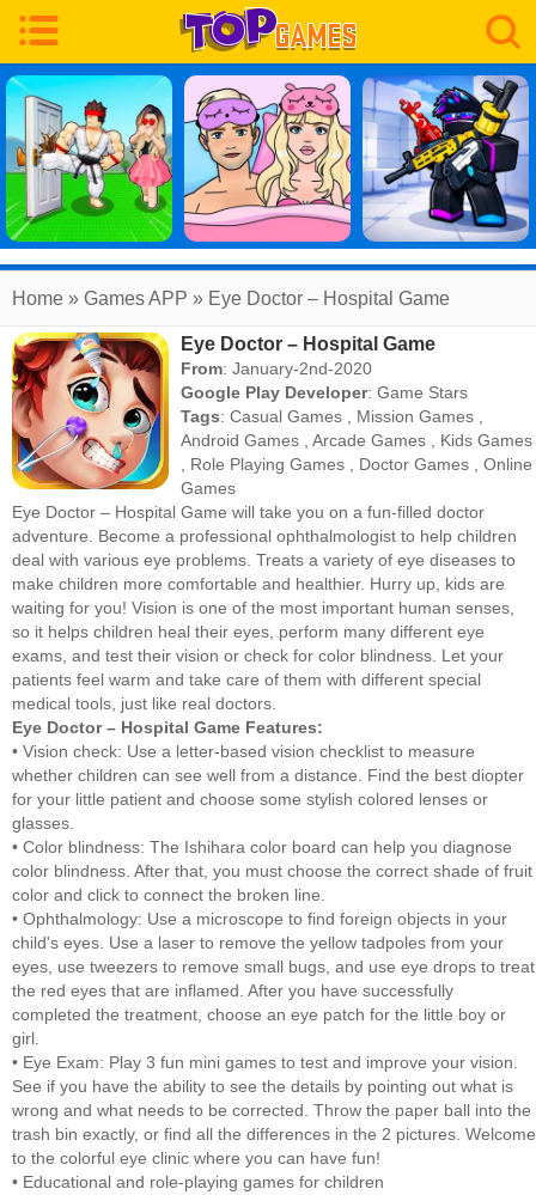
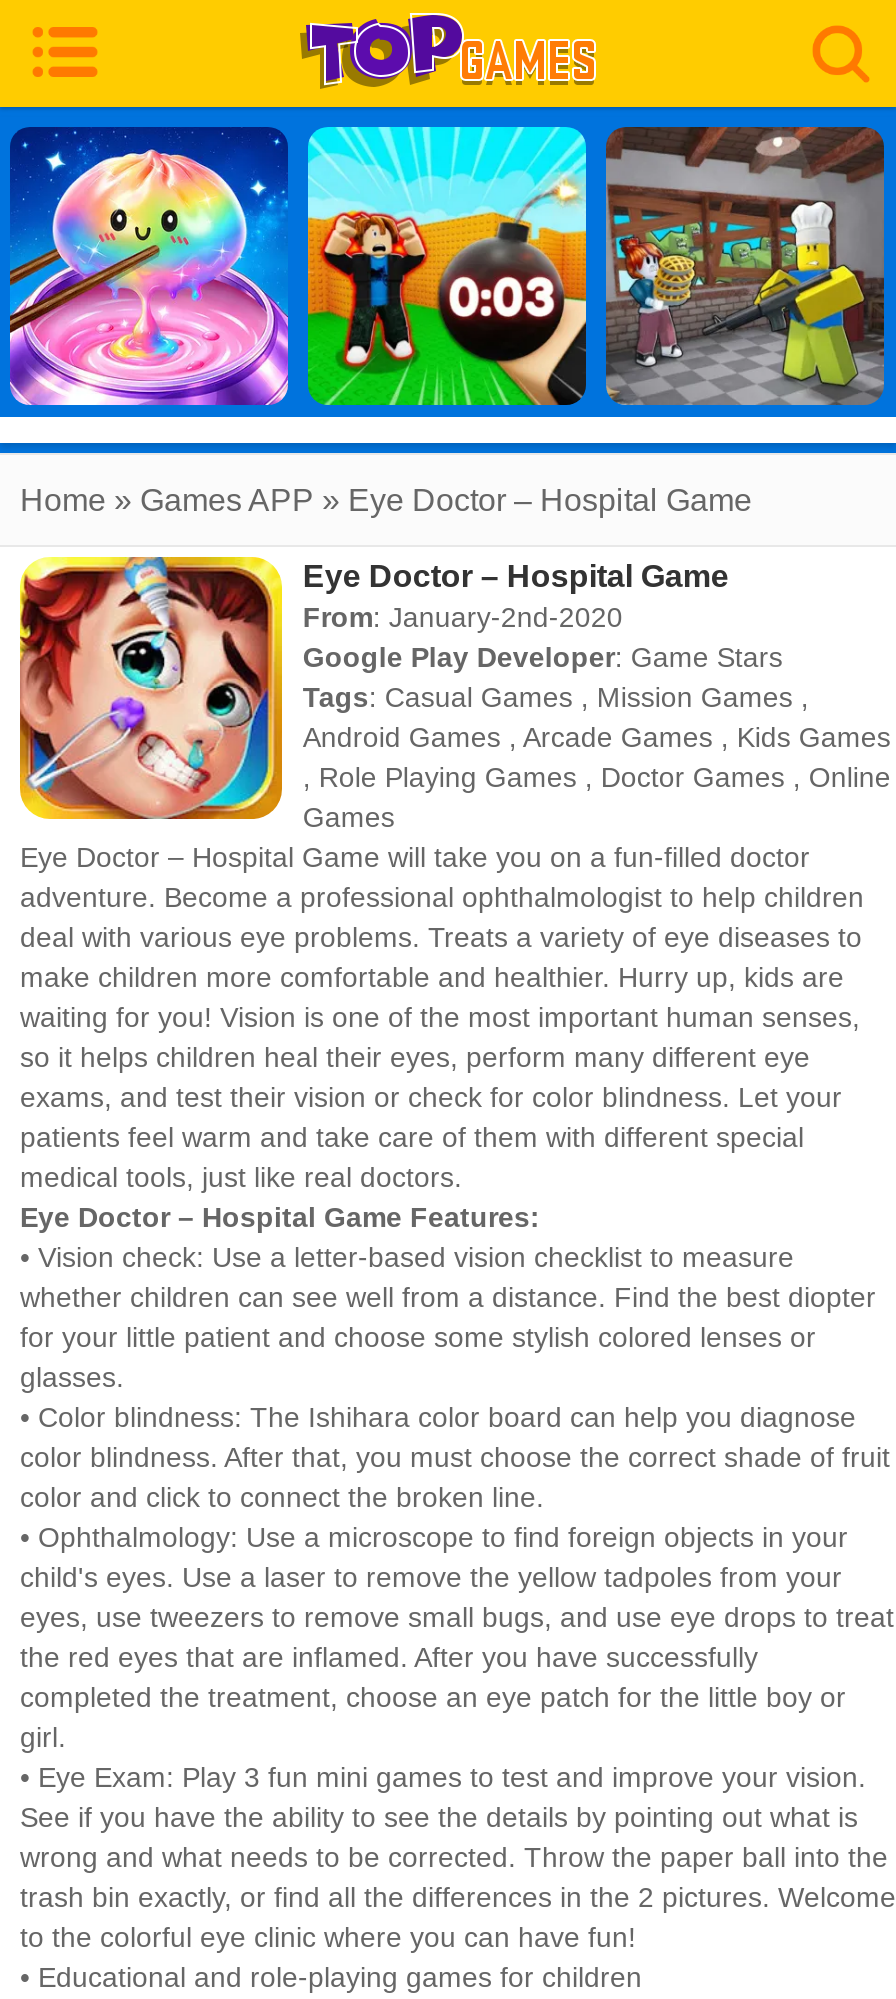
[5,74,173,243] [image] -> [8,125,290,407] [image]
[183,74,352,243] [image] -> [306,125,588,407] [image]
[361,74,530,243] [image] -> [604,125,886,407] [image]

